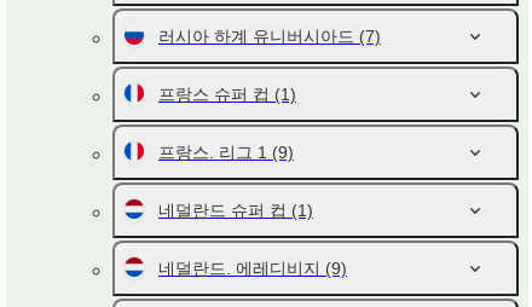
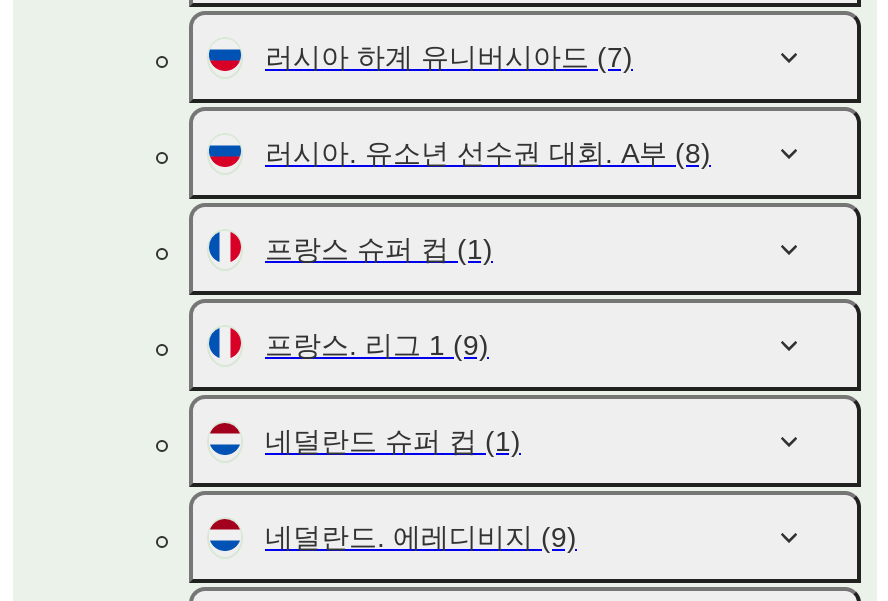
none -> [265,137,711,169] 러시아. 유소년 선수권 대회. A부 (8)

